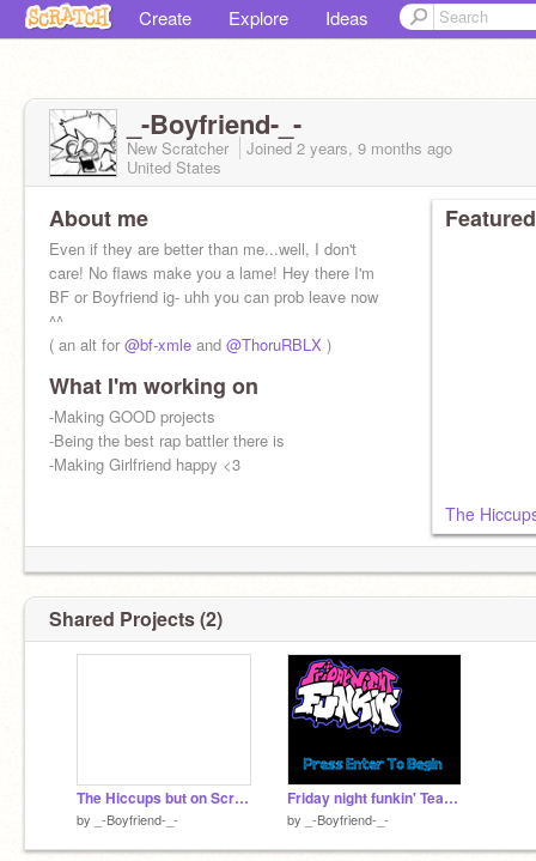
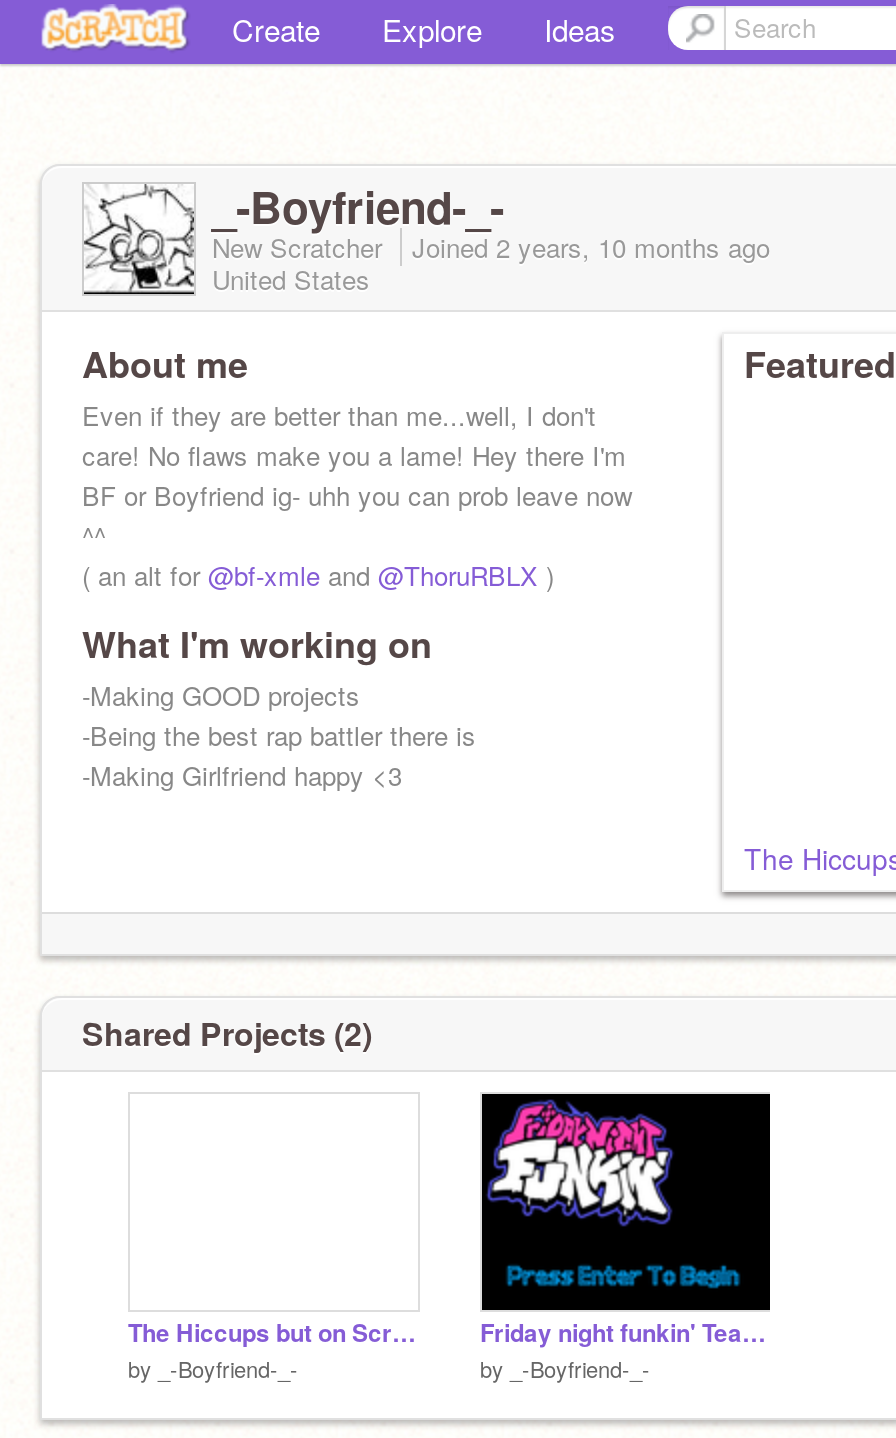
[127,137,452,159] New Scratcher Joined2 years, 9 months ago -> [212,228,770,266] New Scratcher Joined2 years, 10 months ago

